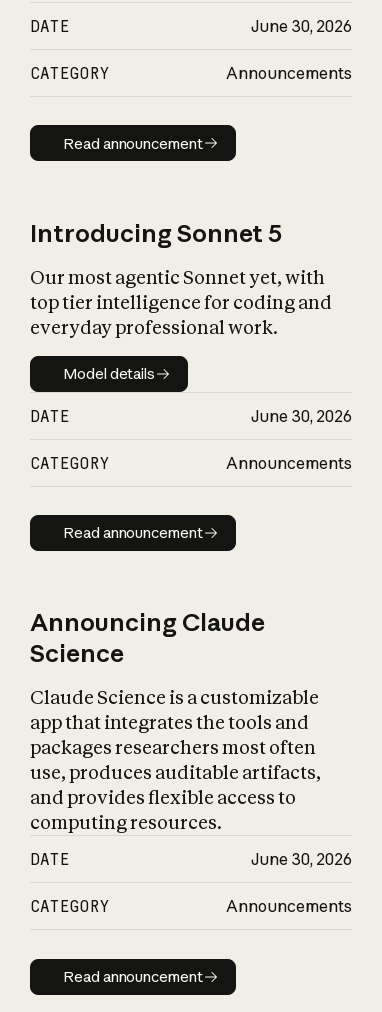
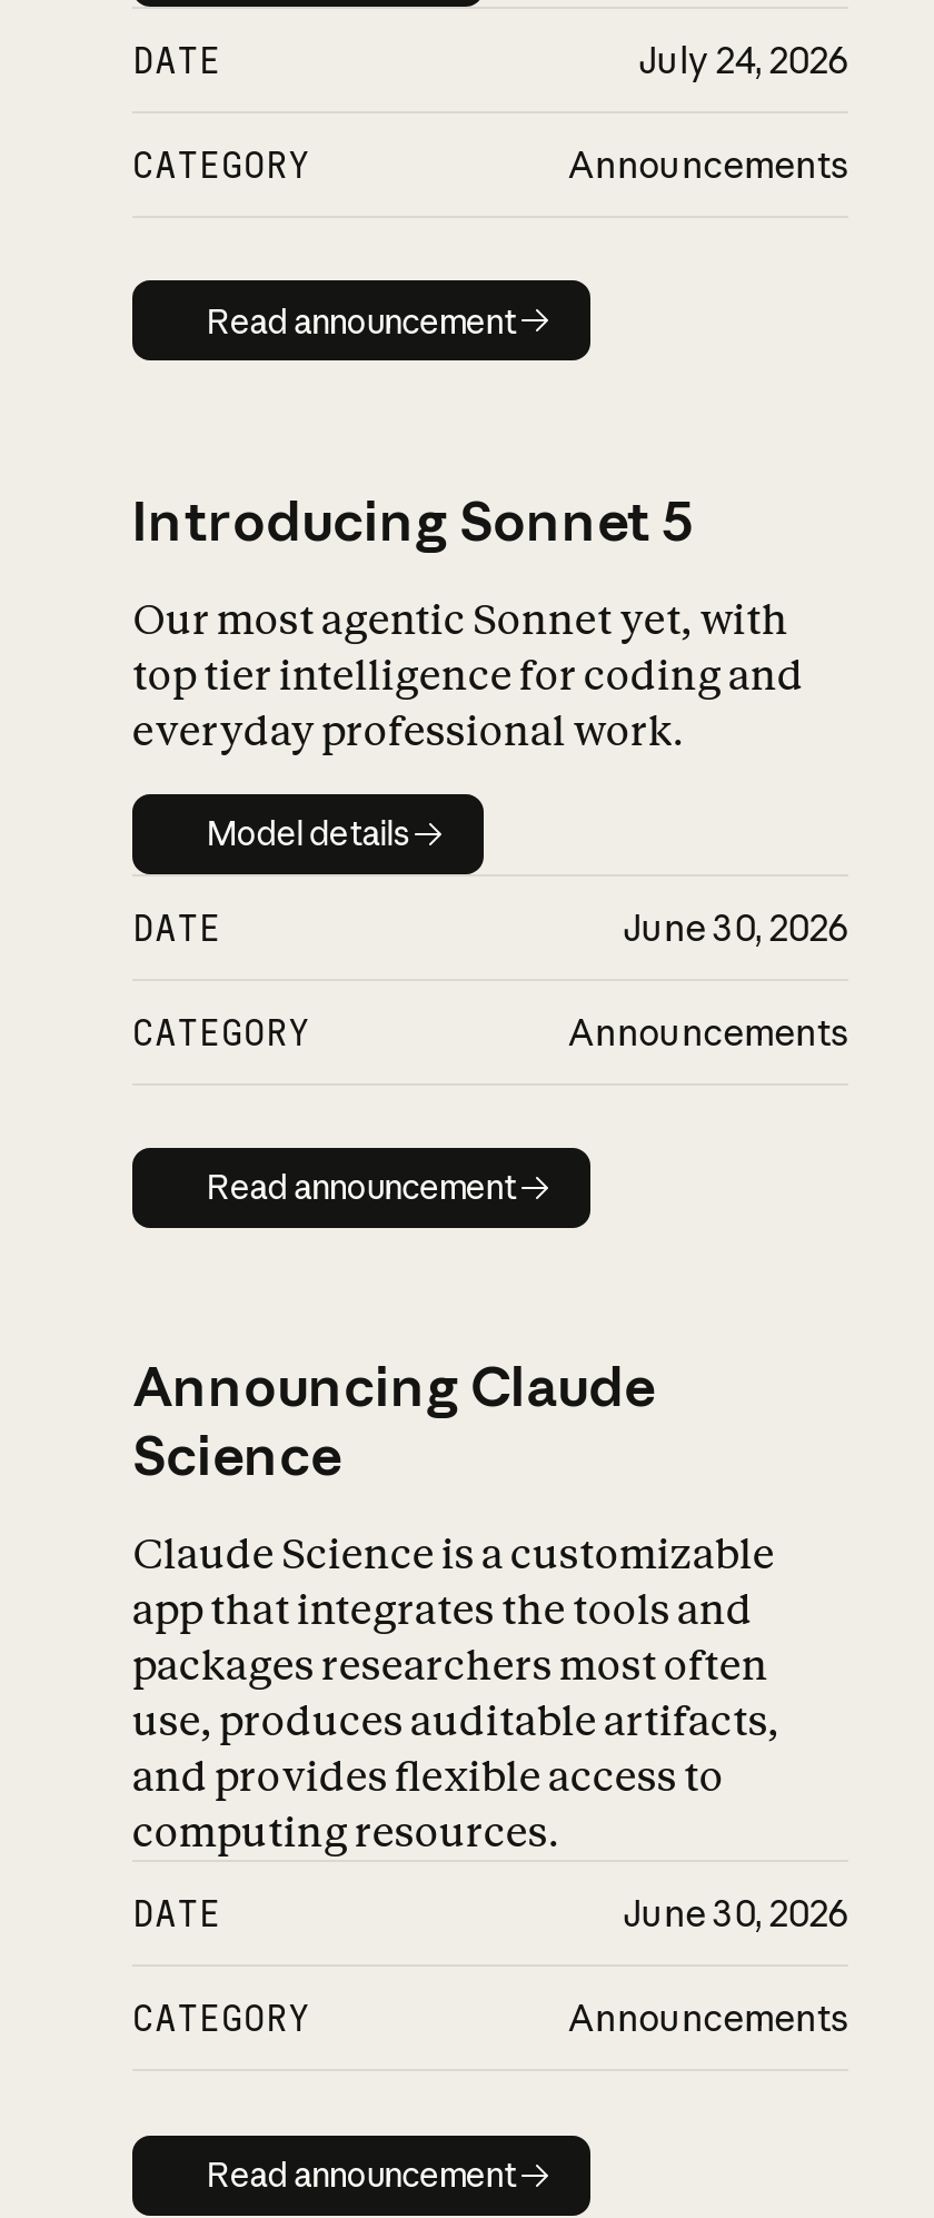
[251,16,352,36] June 30, 2026 -> [639,38,848,82] July 24, 2026

